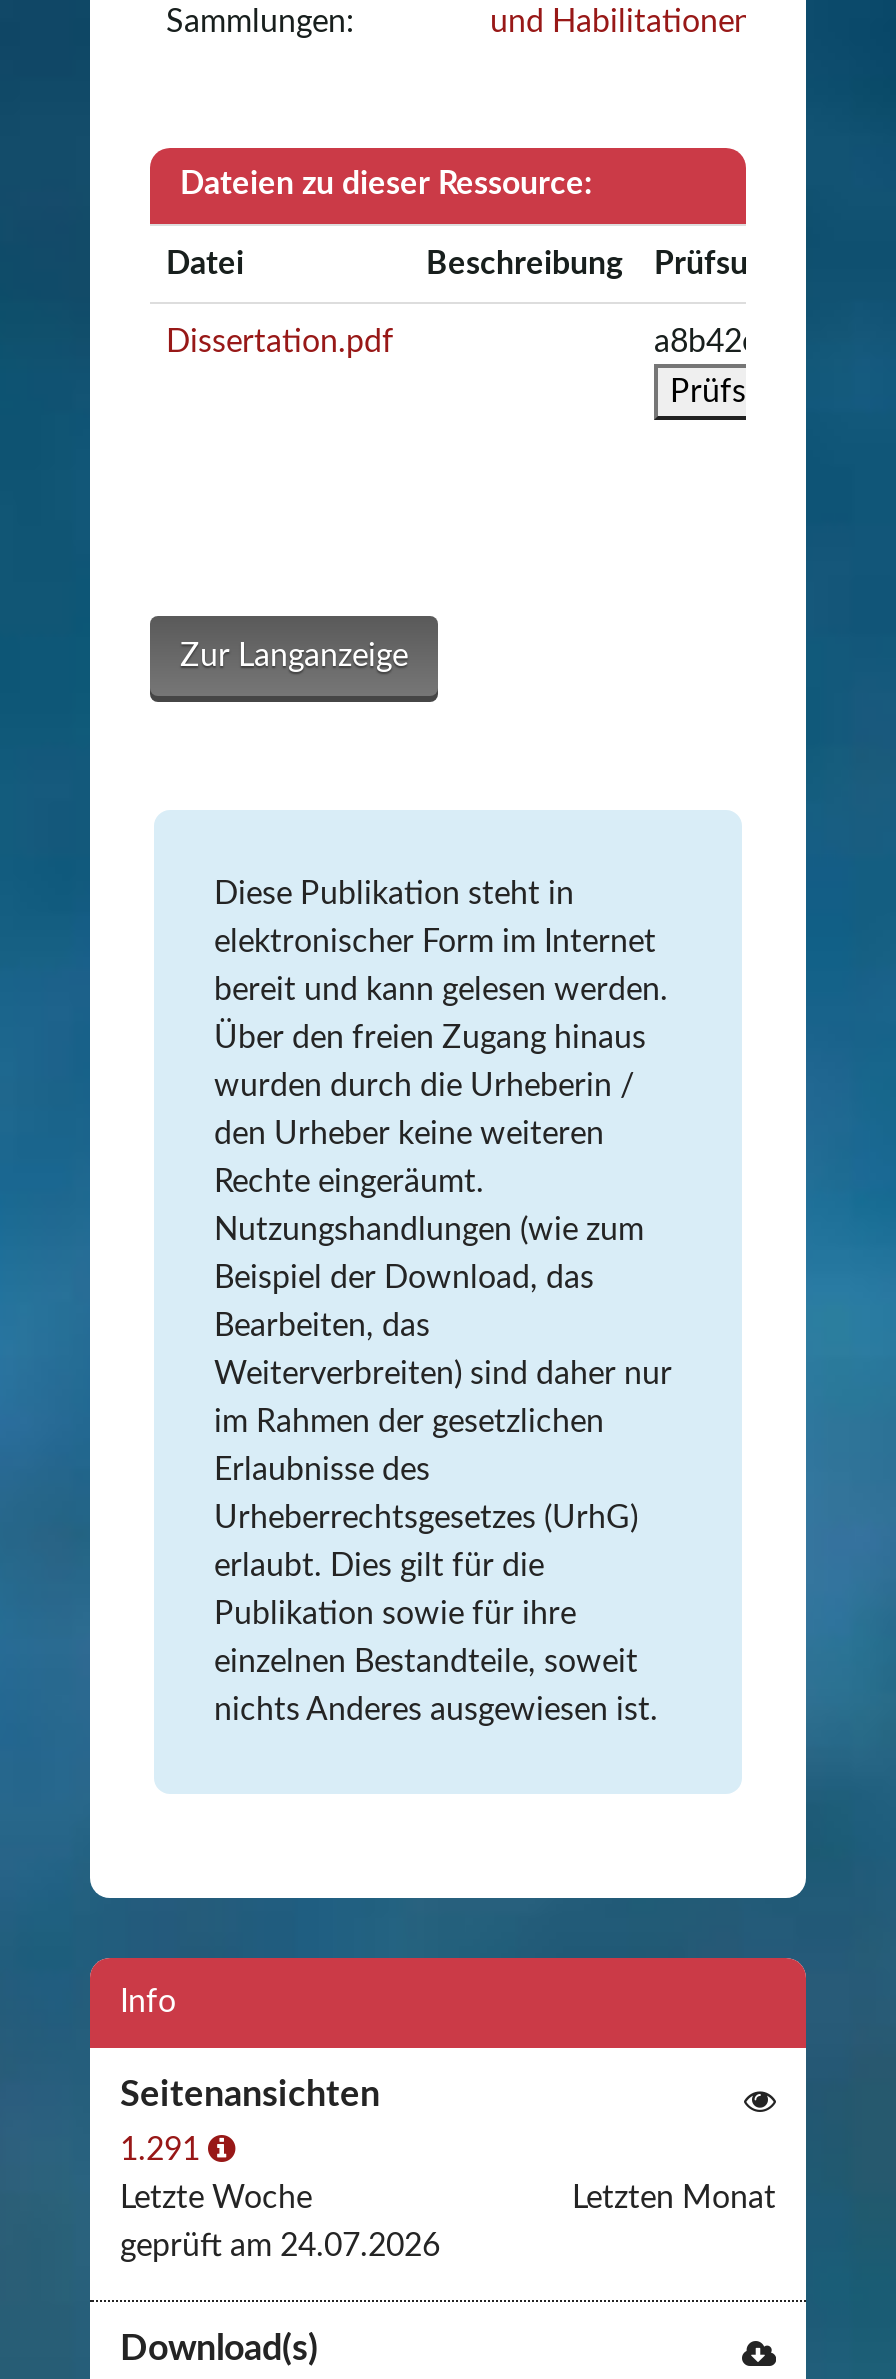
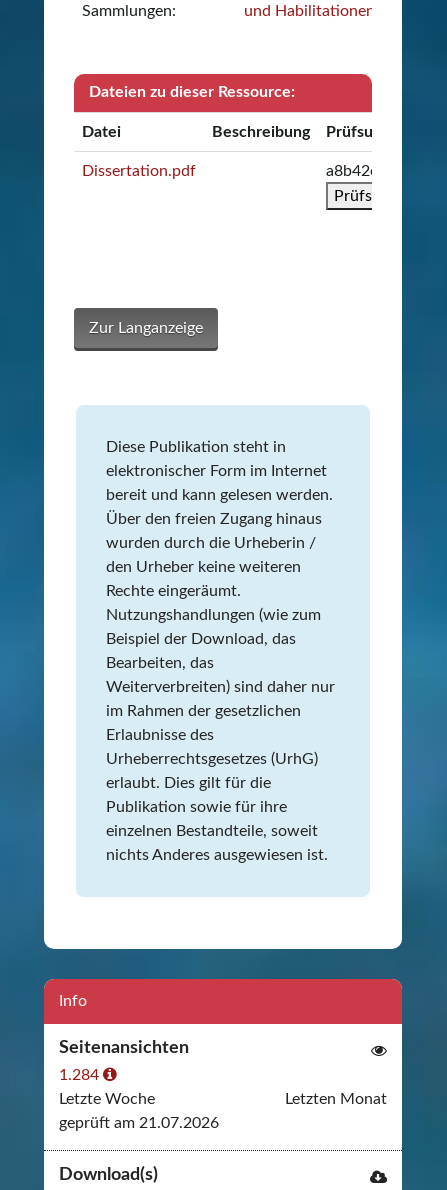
[120,2135,208,2167] 1.291 -> [59,1067,103,1083] 1.284
[120,2231,440,2263] geprüft am 24.07.2026 -> [59,1115,219,1131] geprüft am 21.07.2026

